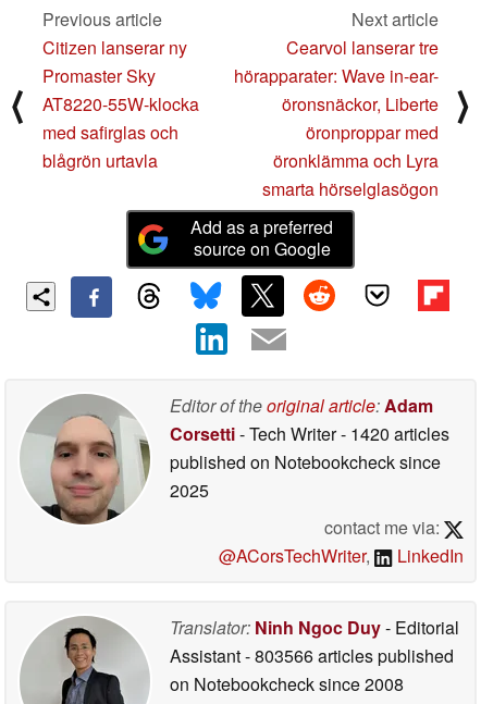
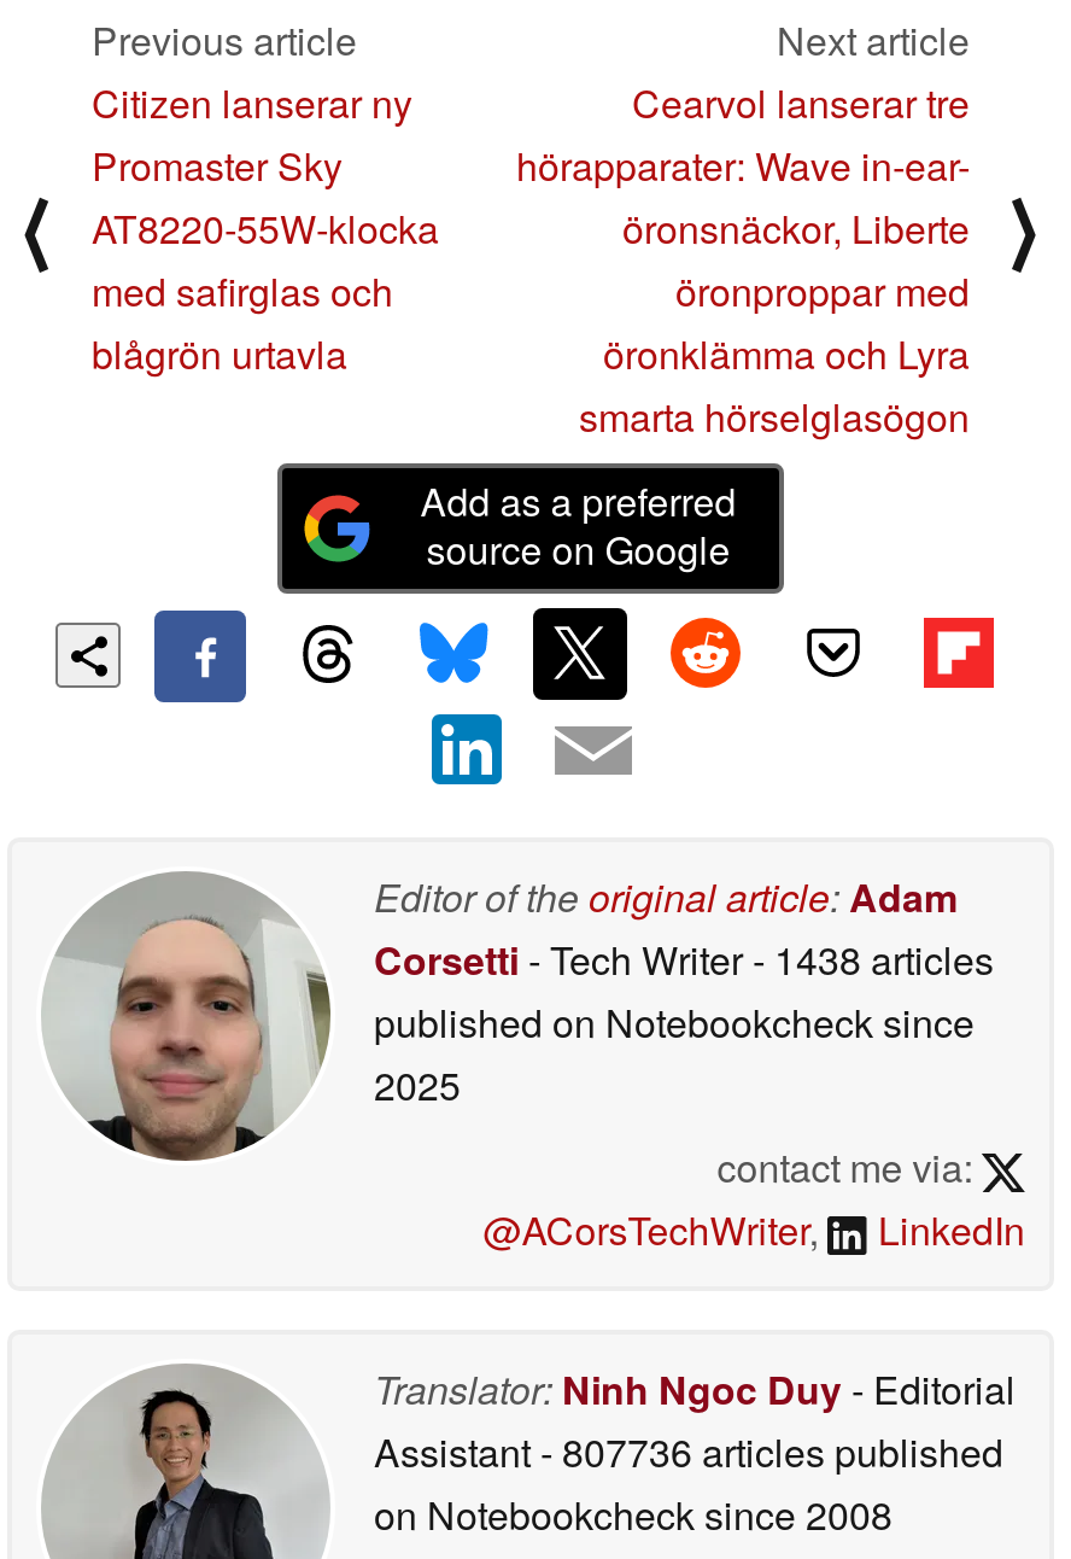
[170,421,449,446] Corsetti - Tech Writer - 1420 articles -> [374,931,994,987] Corsetti - Tech Writer - 1438 articles
[170,643,454,668] Assistant - 803566 articles published -> [374,1424,1003,1479] Assistant - 807736 articles published

